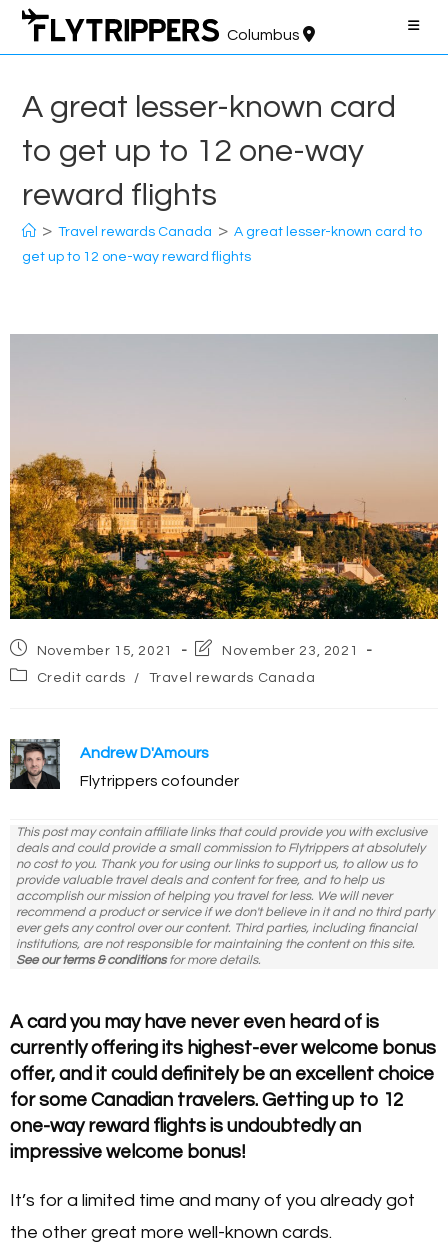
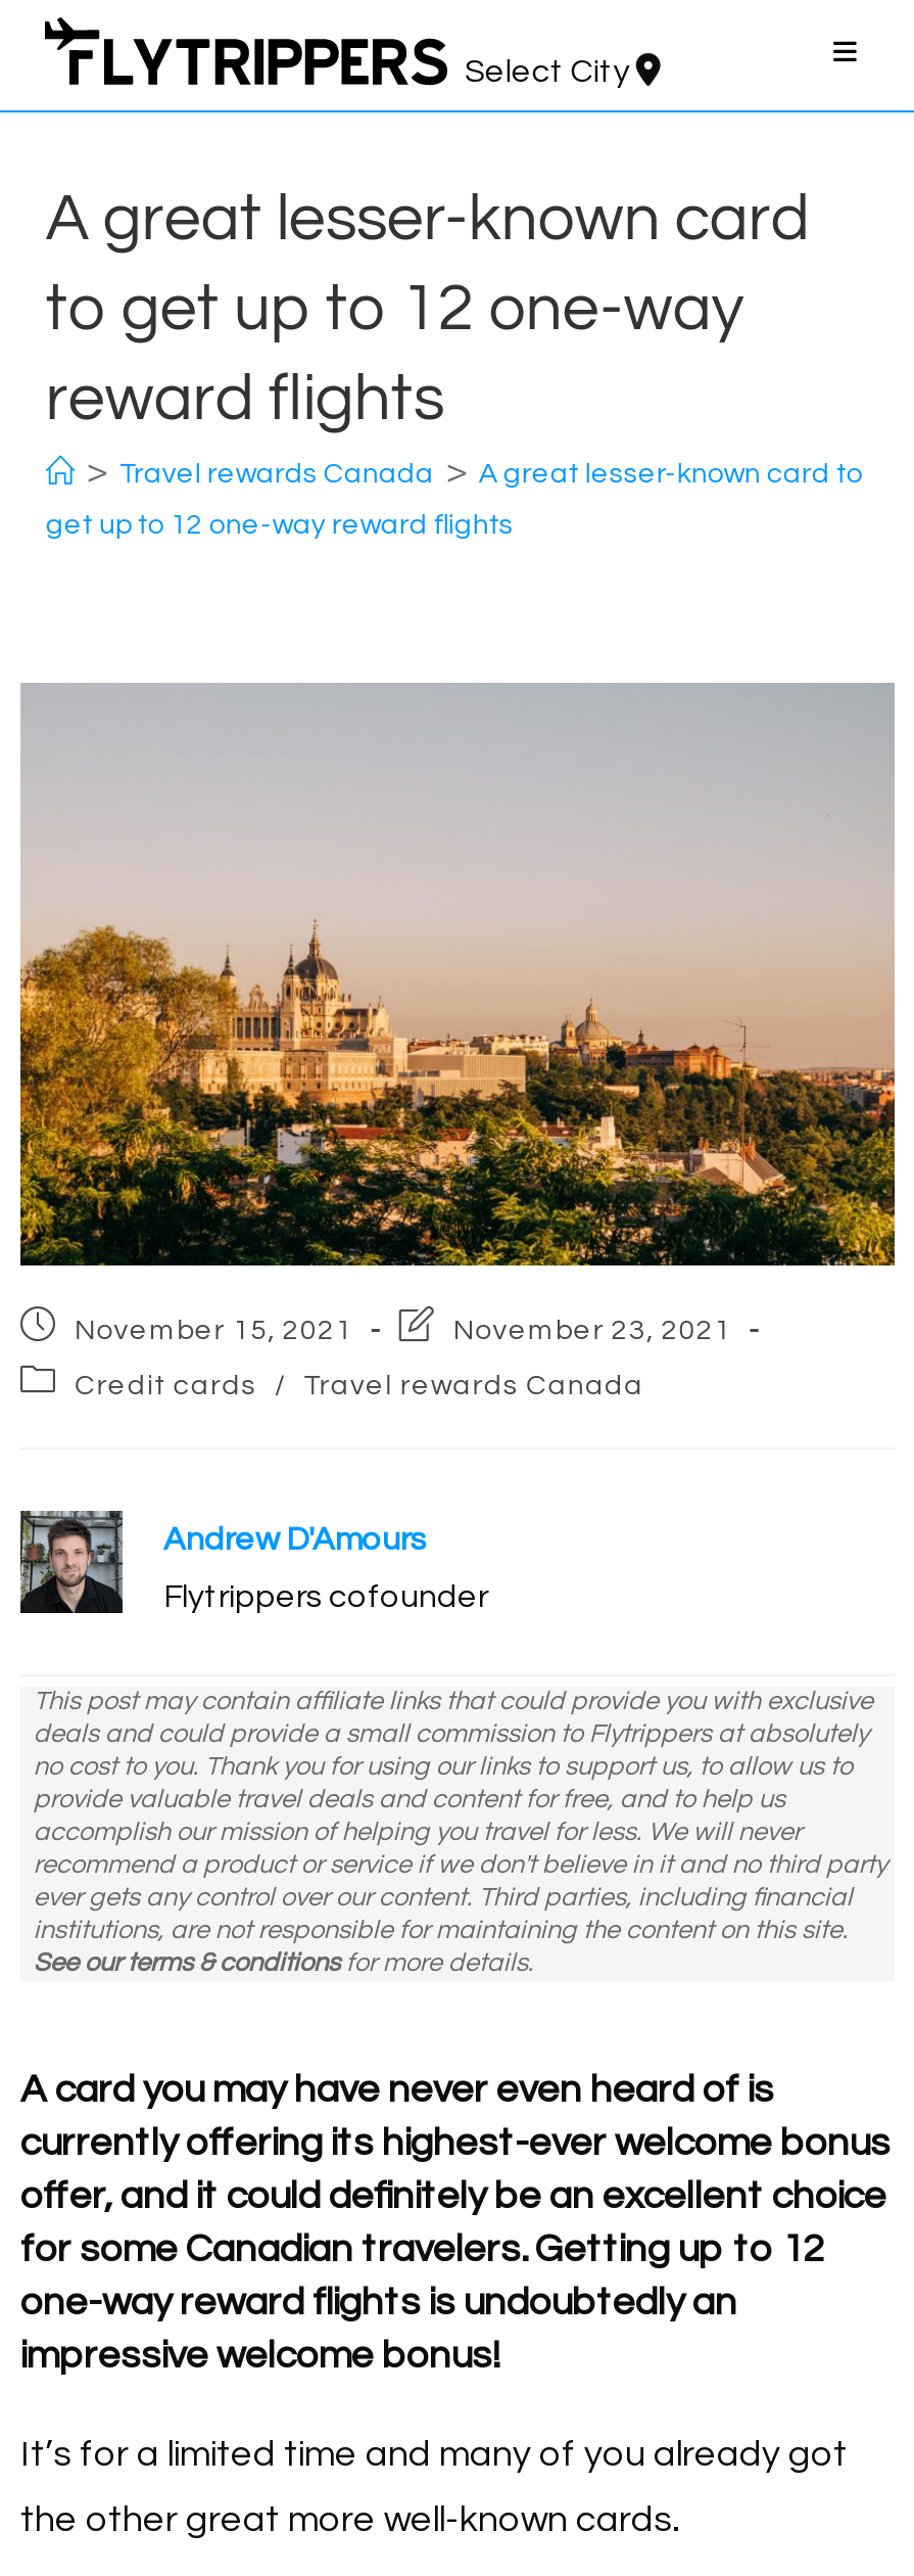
[227,27,303,43] Columbus -> [464,55,636,88] Select City

